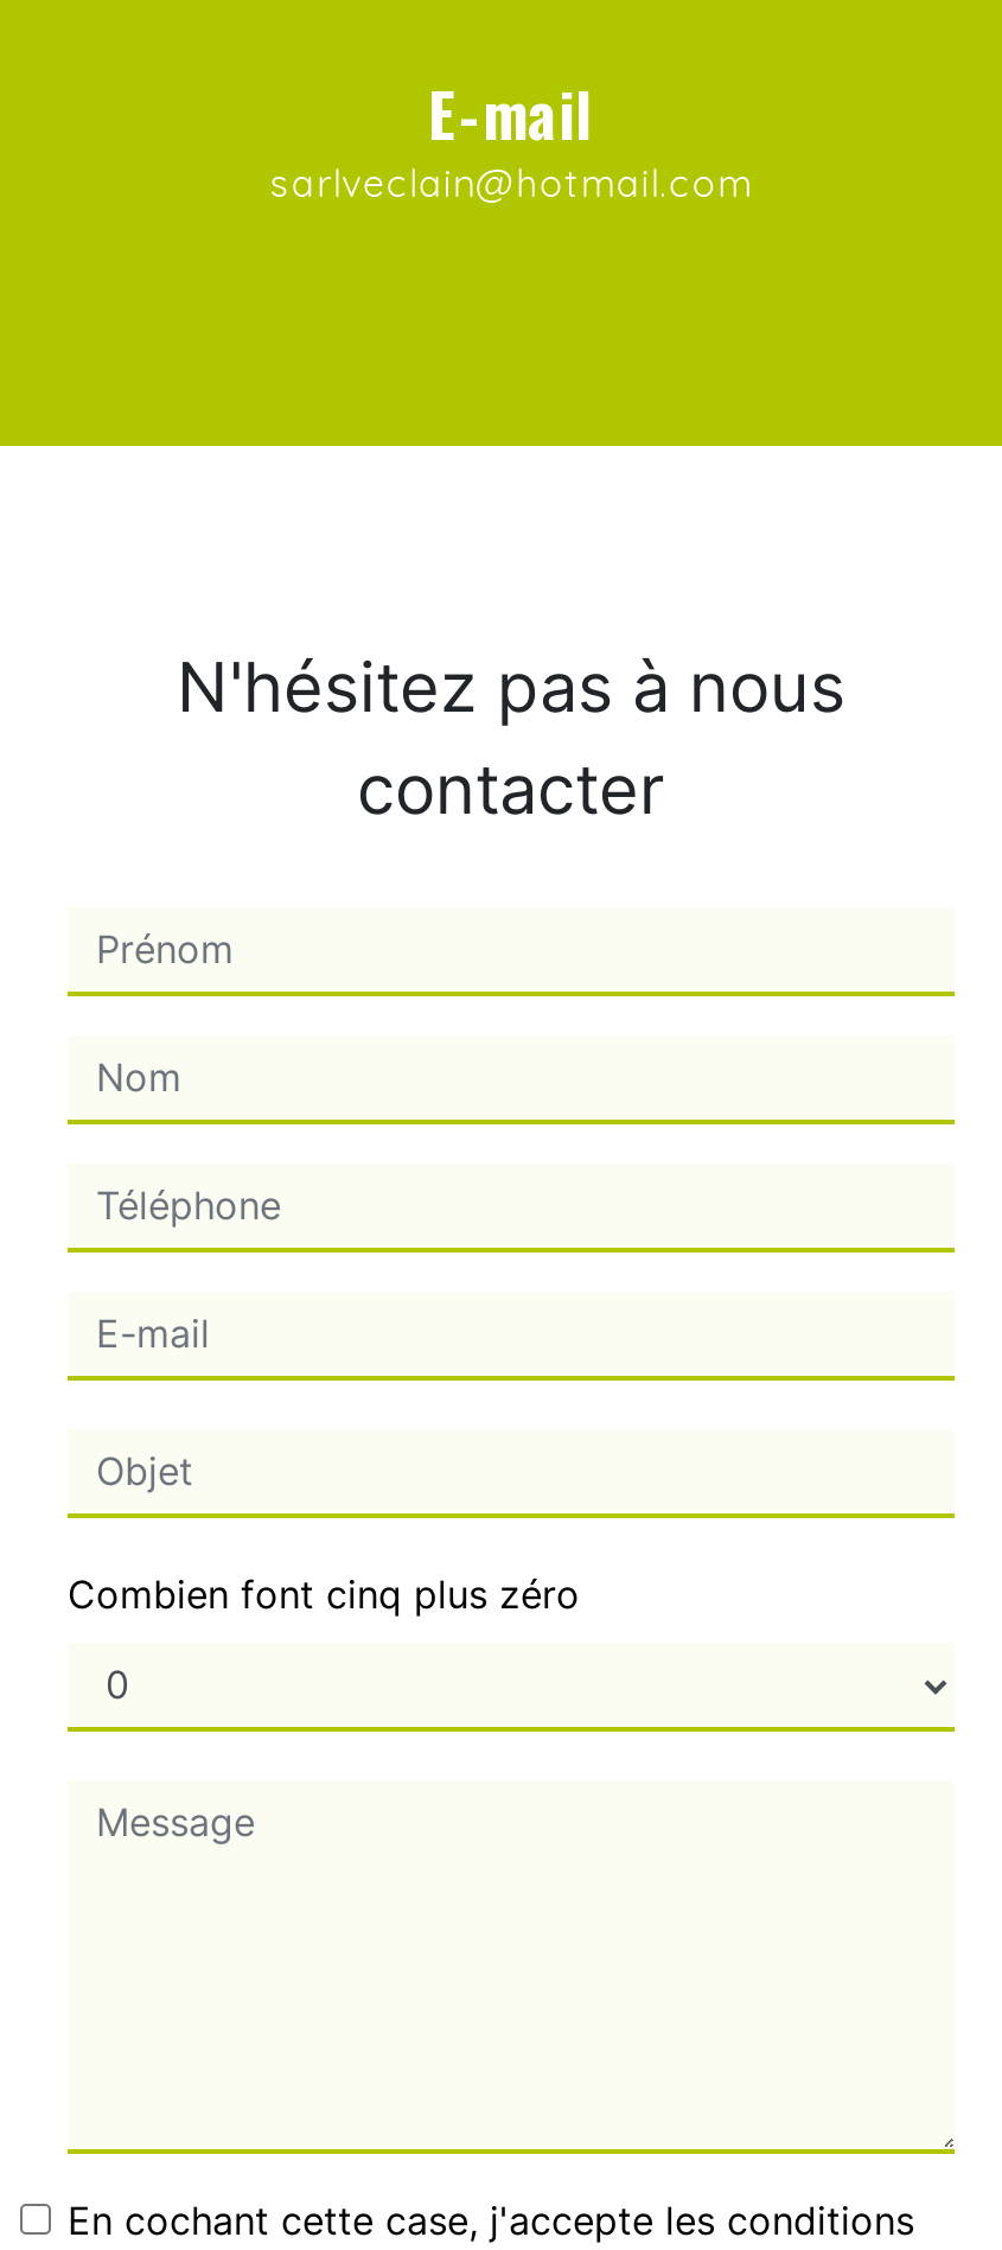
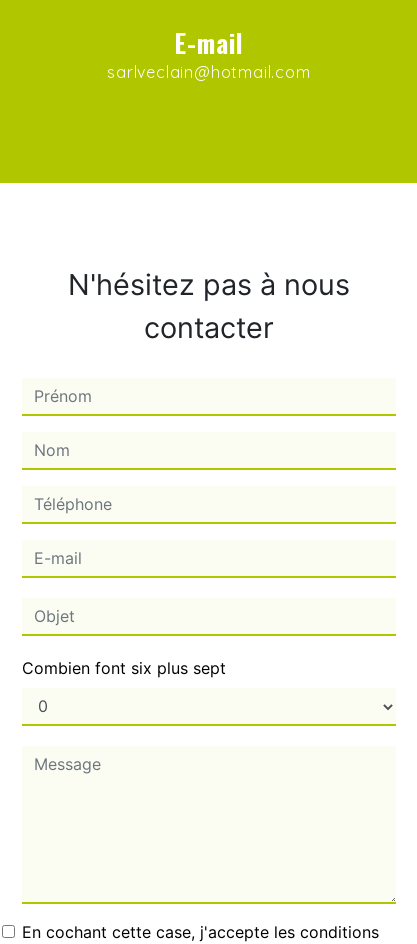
[68,1571,580,1619] Combien font cinq plus zéro -> [22,658,226,678] Combien font six plus sept

